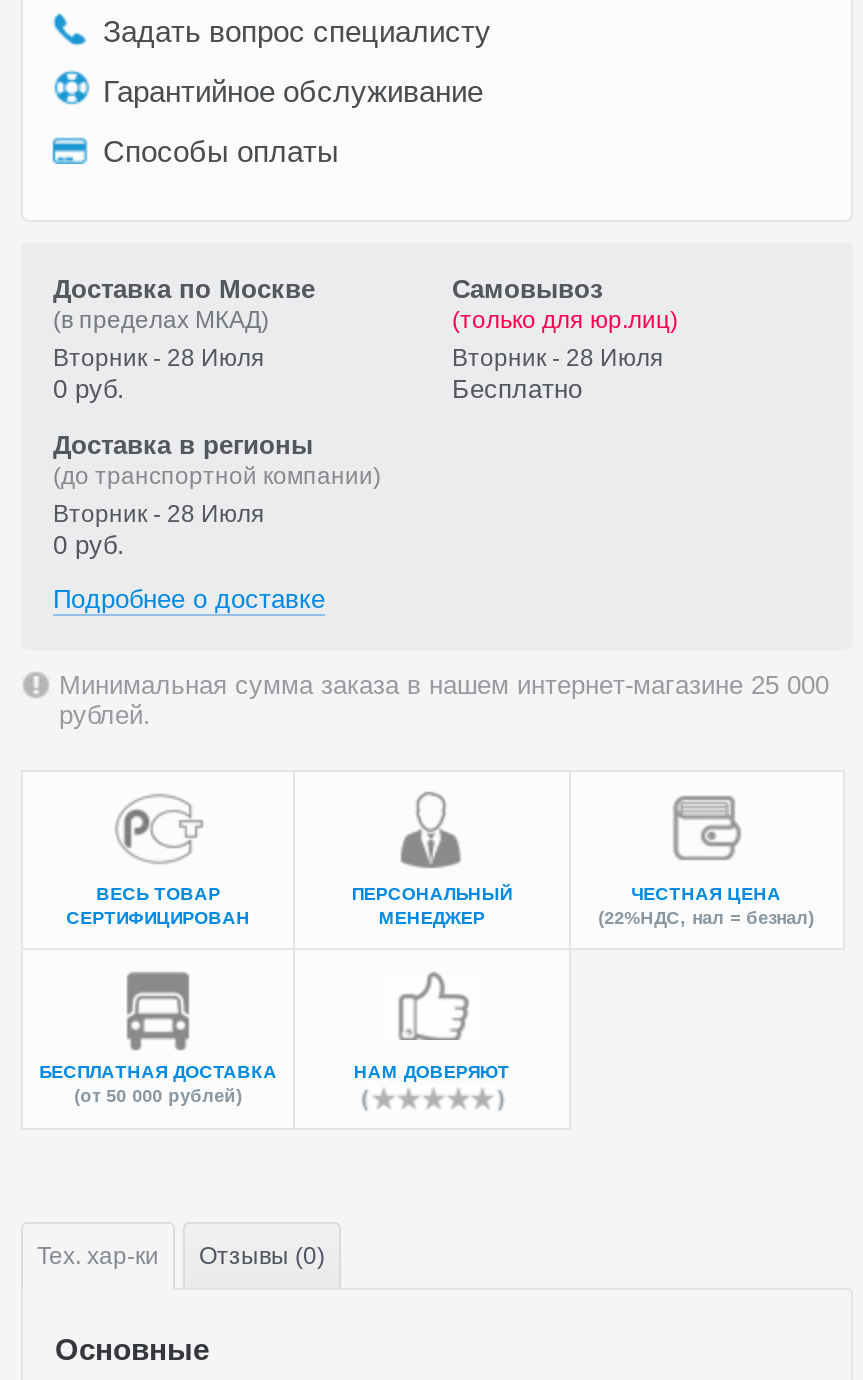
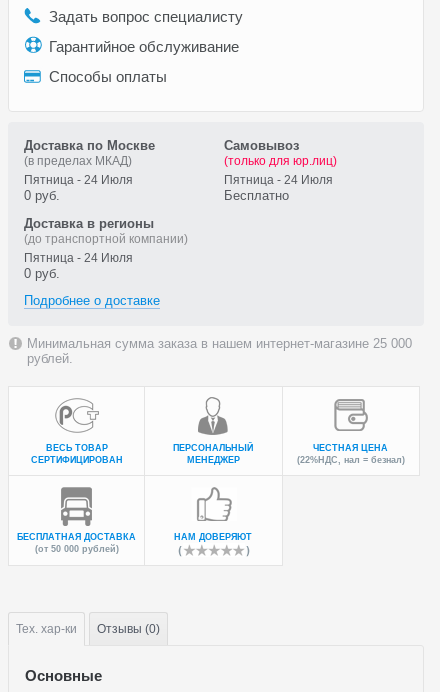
[53,344,265,372] Вторник - 28 Июля -> [24,173,133,187] Пятница - 24 Июля
[452,344,664,372] Вторник - 28 Июля -> [223,173,332,187] Пятница - 24 Июля
[53,500,265,528] Вторник - 28 Июля -> [24,251,133,265] Пятница - 24 Июля

